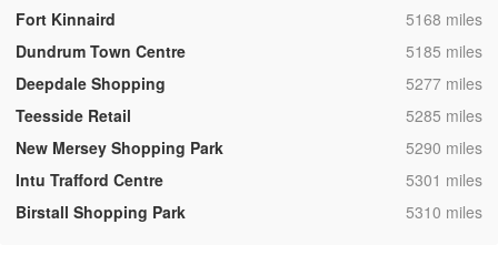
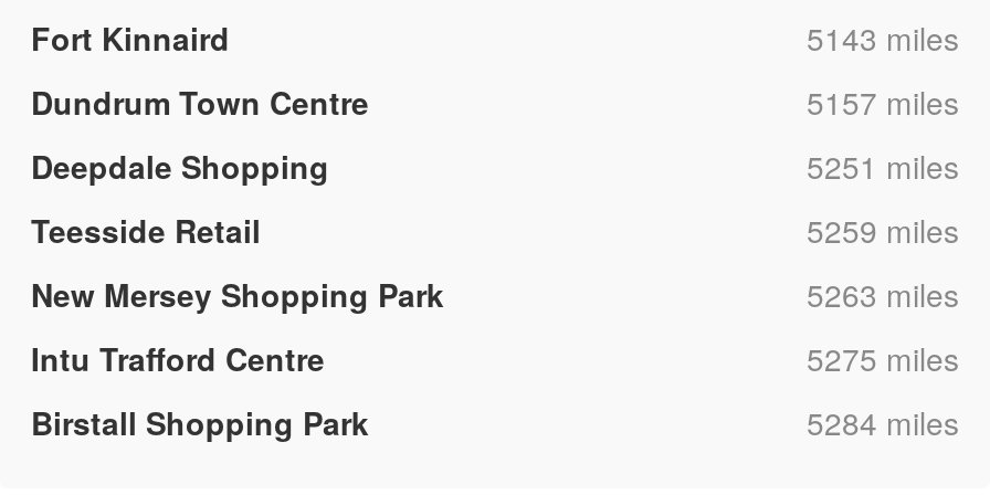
[406,8,482,30] 5168 miles -> [807,15,959,60] 5143 miles
[406,40,482,62] 5185 miles -> [807,80,959,124] 5157 miles
[406,72,482,94] 5277 miles -> [807,144,959,188] 5251 miles
[406,104,482,126] 5285 miles -> [807,208,959,252] 5259 miles
[406,136,482,159] 5290 miles -> [807,272,959,316] 5263 miles
[406,169,482,191] 5301 miles -> [807,336,959,380] 5275 miles
[406,201,482,223] 5310 miles -> [807,400,959,444] 5284 miles

